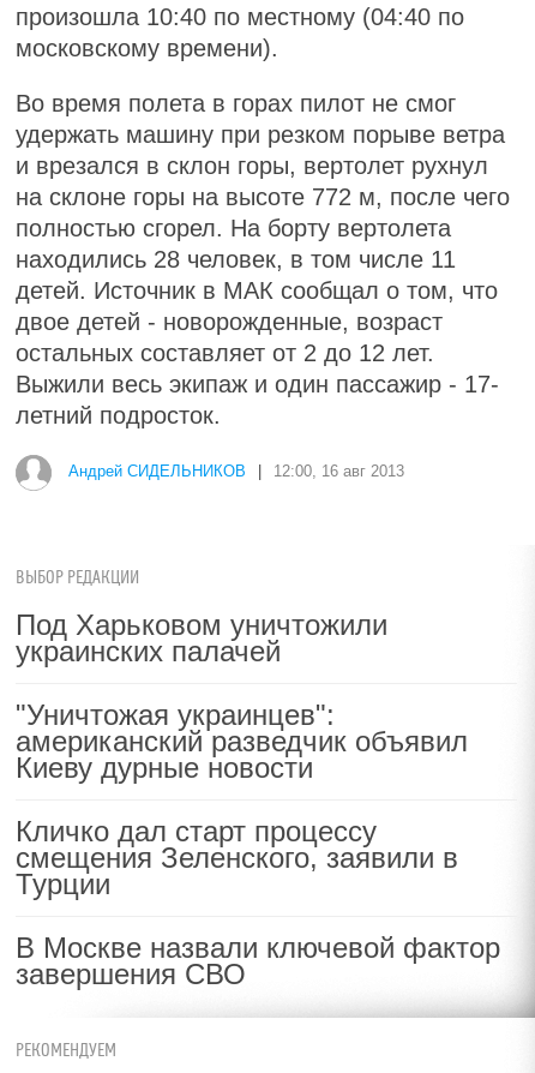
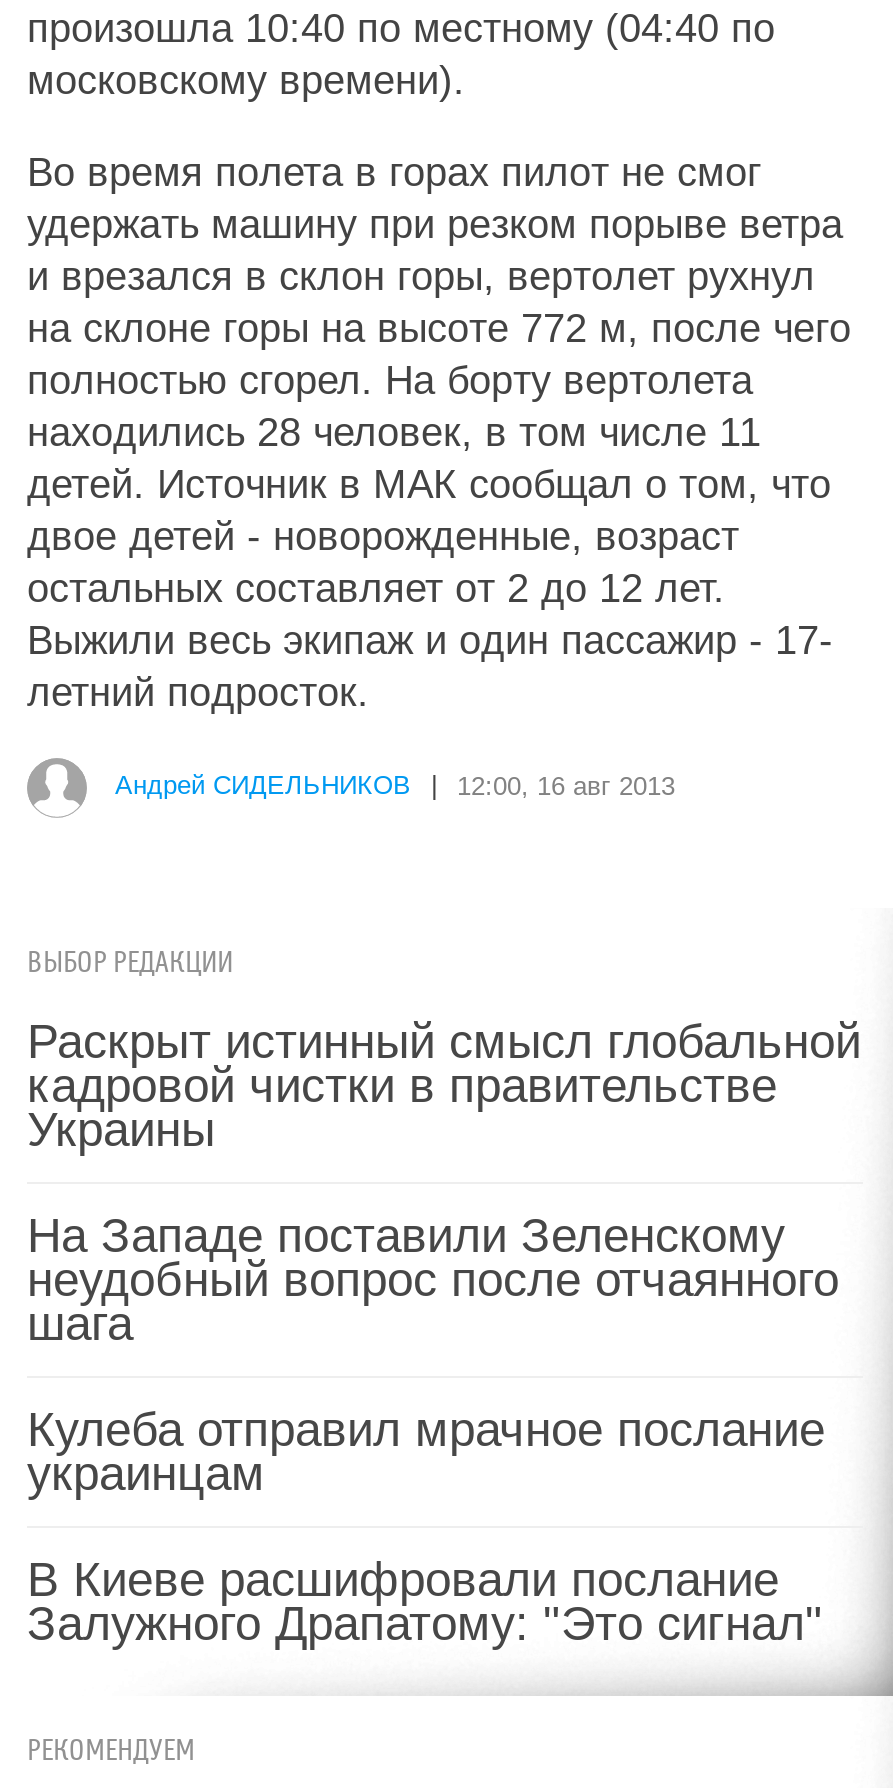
[16,609,387,667] Под Харьковом уничтожили | украинских палачей -> [27,1014,861,1156] Раскрыт истинный смысл глобальной | кадровой чистки в правительстве | Украины
[16,699,468,784] "Уничтожая украинцев": | американский разведчик объявил | Киеву дурные новости -> [27,1208,839,1350] На Западе поставили Зеленскому | неудобный вопрос после отчаянного | шага
[16,815,458,900] Кличко дал старт процессу | смещения Зеленского, заявили в | Турции -> [27,1402,825,1500] Кулеба отправил мрачное послание | украинцам
[16,931,500,990] В Москве назвали ключевой фактор | завершения СВО -> [27,1552,823,1650] В Киеве расшифровали послание | Залужного Драпатому: "Это сигнал"

